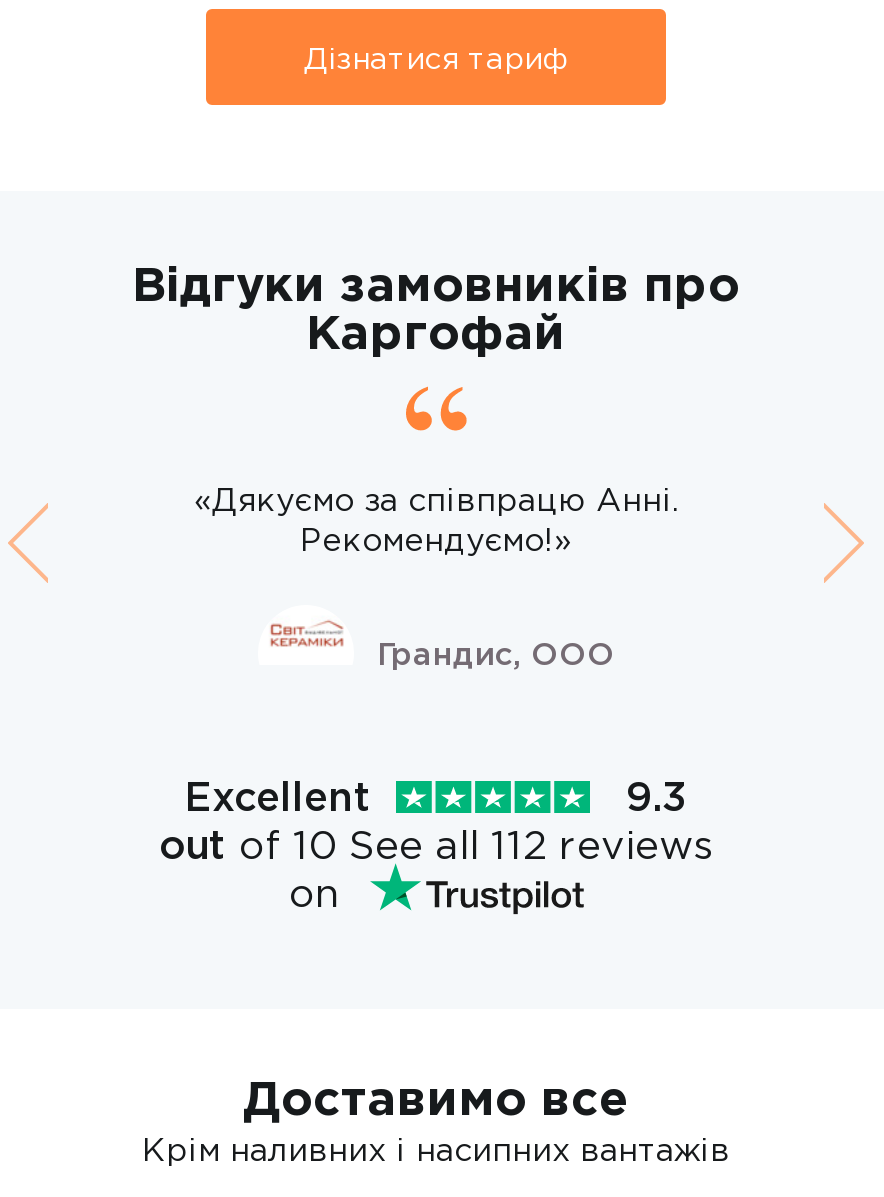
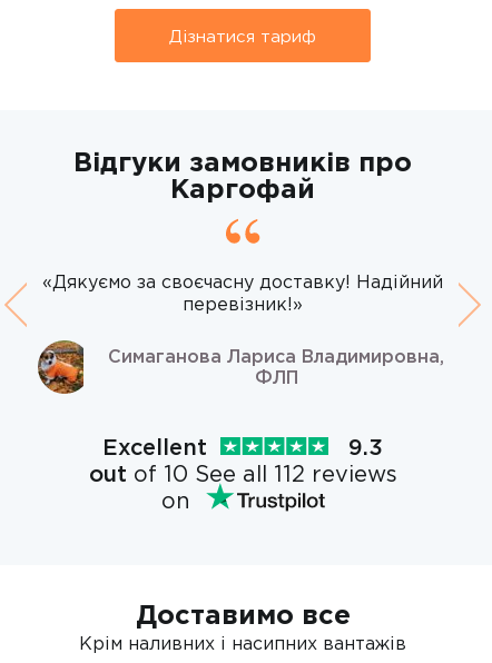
[194,482,678,558] «Дякуємо за співпрацю Анні. | Рекомендуємо!» -> [42,271,443,313] «Дякуємо за своєчасну доставку! Надійний | перевізник!»
none -> [37,339,85,395] [image]
[377,635,615,671] Грандис, ООО -> [108,345,444,387] Симаганова Лариса Владимировна, | ФЛП

